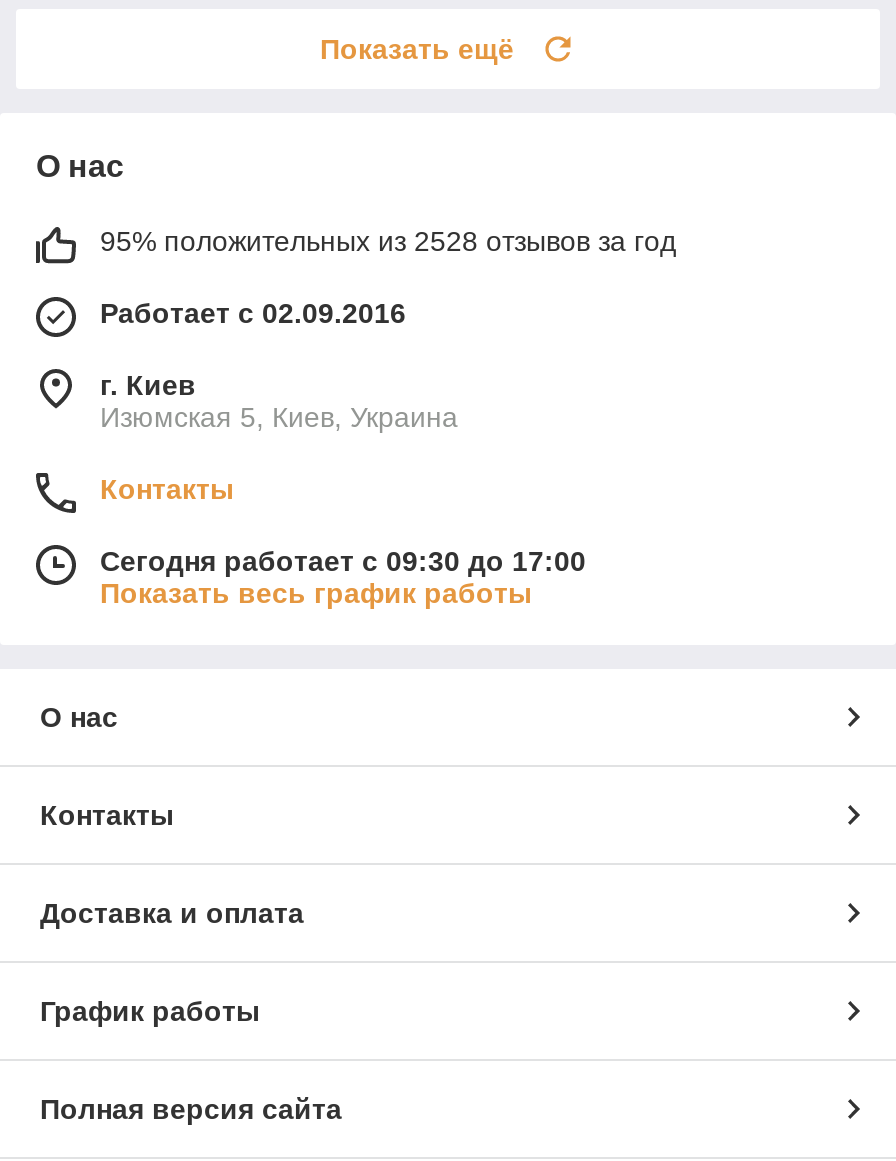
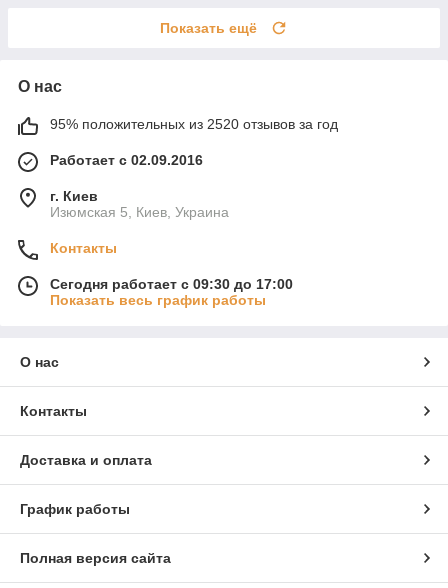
[100,225,676,257] 95% положительных из 2528 отзывов за год -> [50,116,338,132] 95% положительных из 2520 отзывов за год

